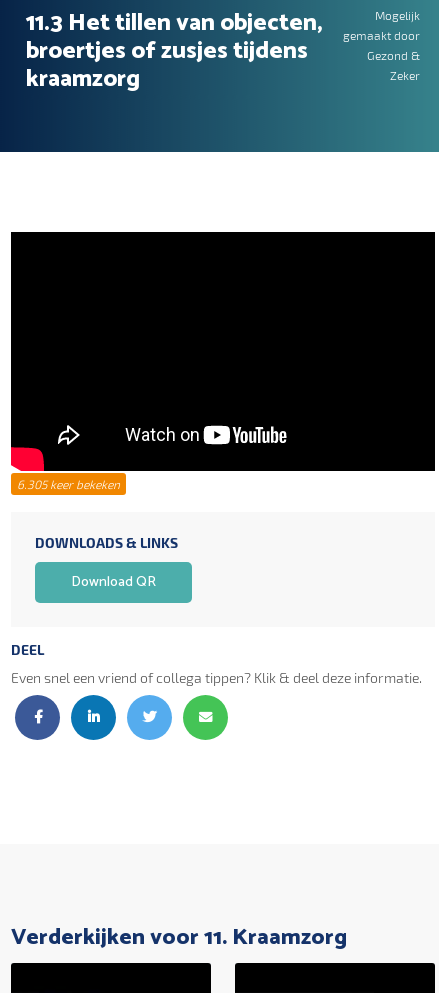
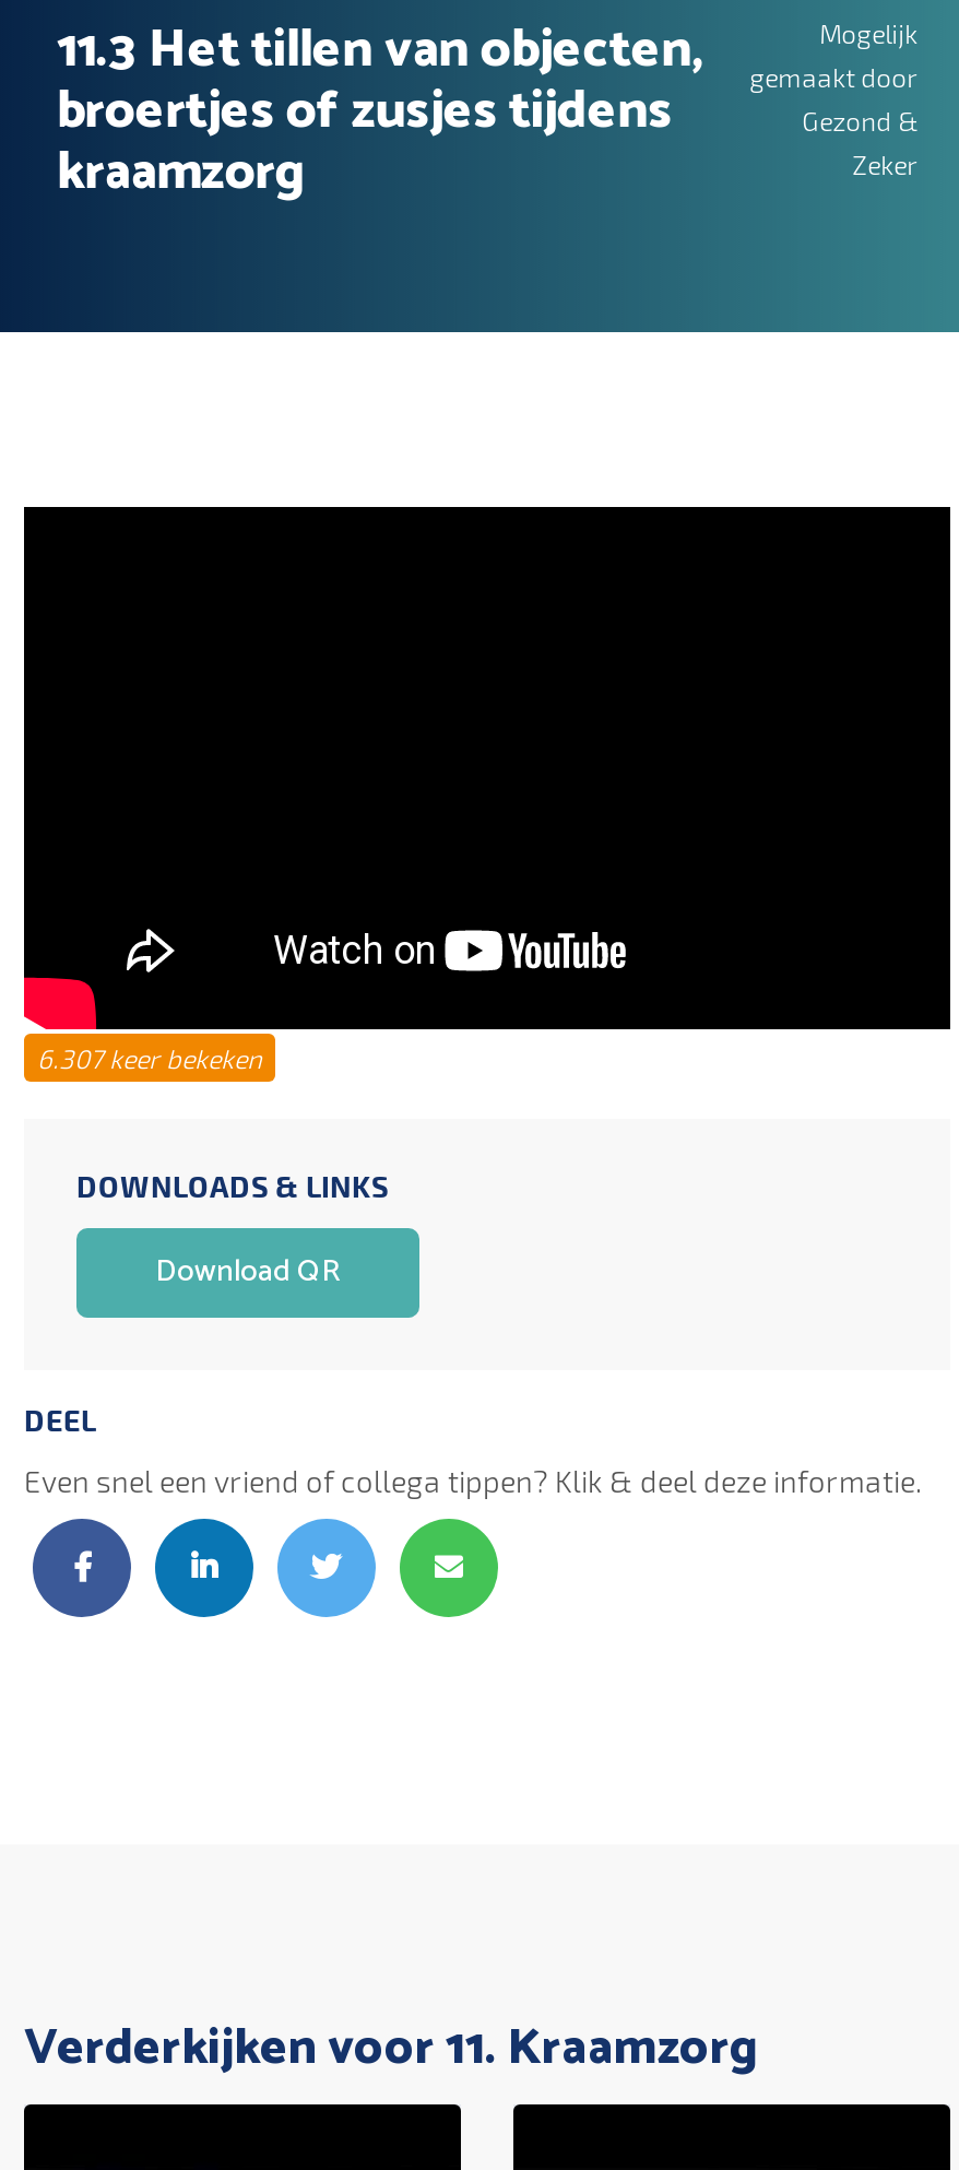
[17,476,120,490] 6.305 keer bekeken -> [37,1041,262,1072] 6.307 keer bekeken

